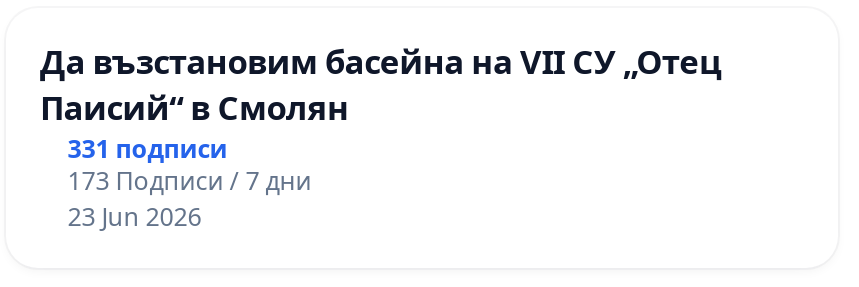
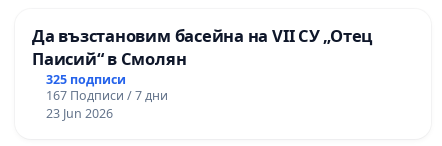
[68,132,228,166] 331 подписи -> [46,70,126,87] 325 подписи
[68,164,312,198] 173 Подписи / 7 дни -> [46,86,168,103] 167 Подписи / 7 дни

